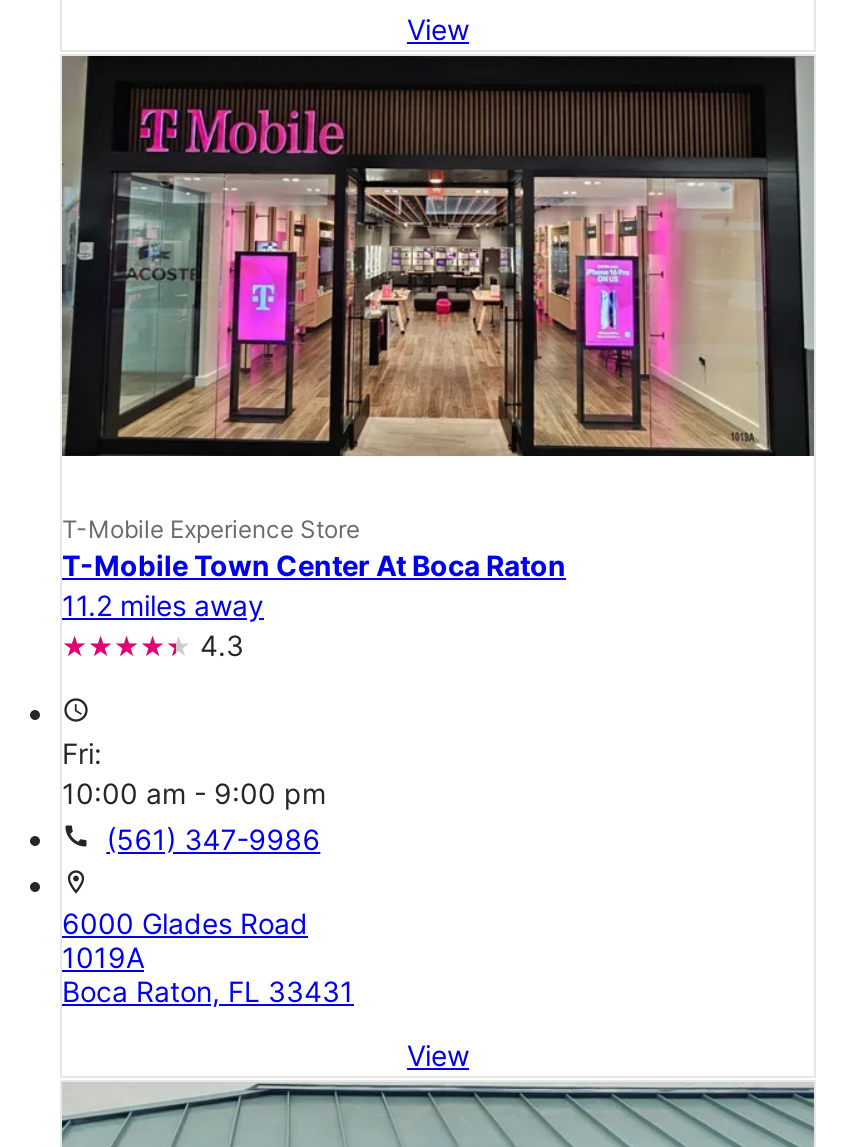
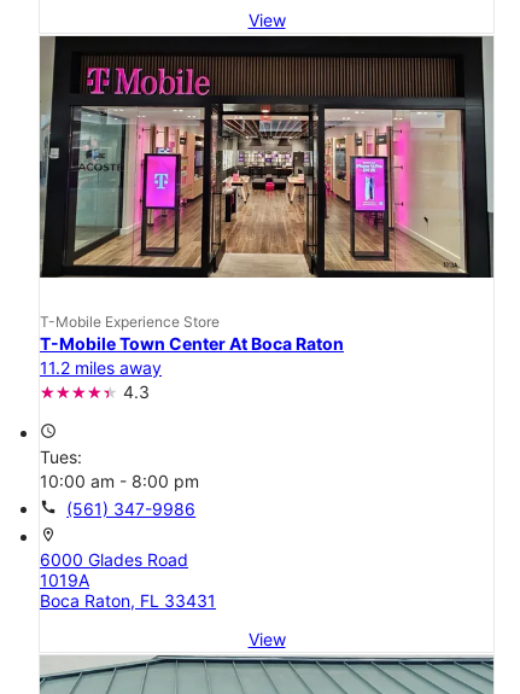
[62,736,326,810] Fri: | 10:00 am - 9:00 pm -> [40,446,199,491] Tues: | 10:00 am - 8:00 pm

